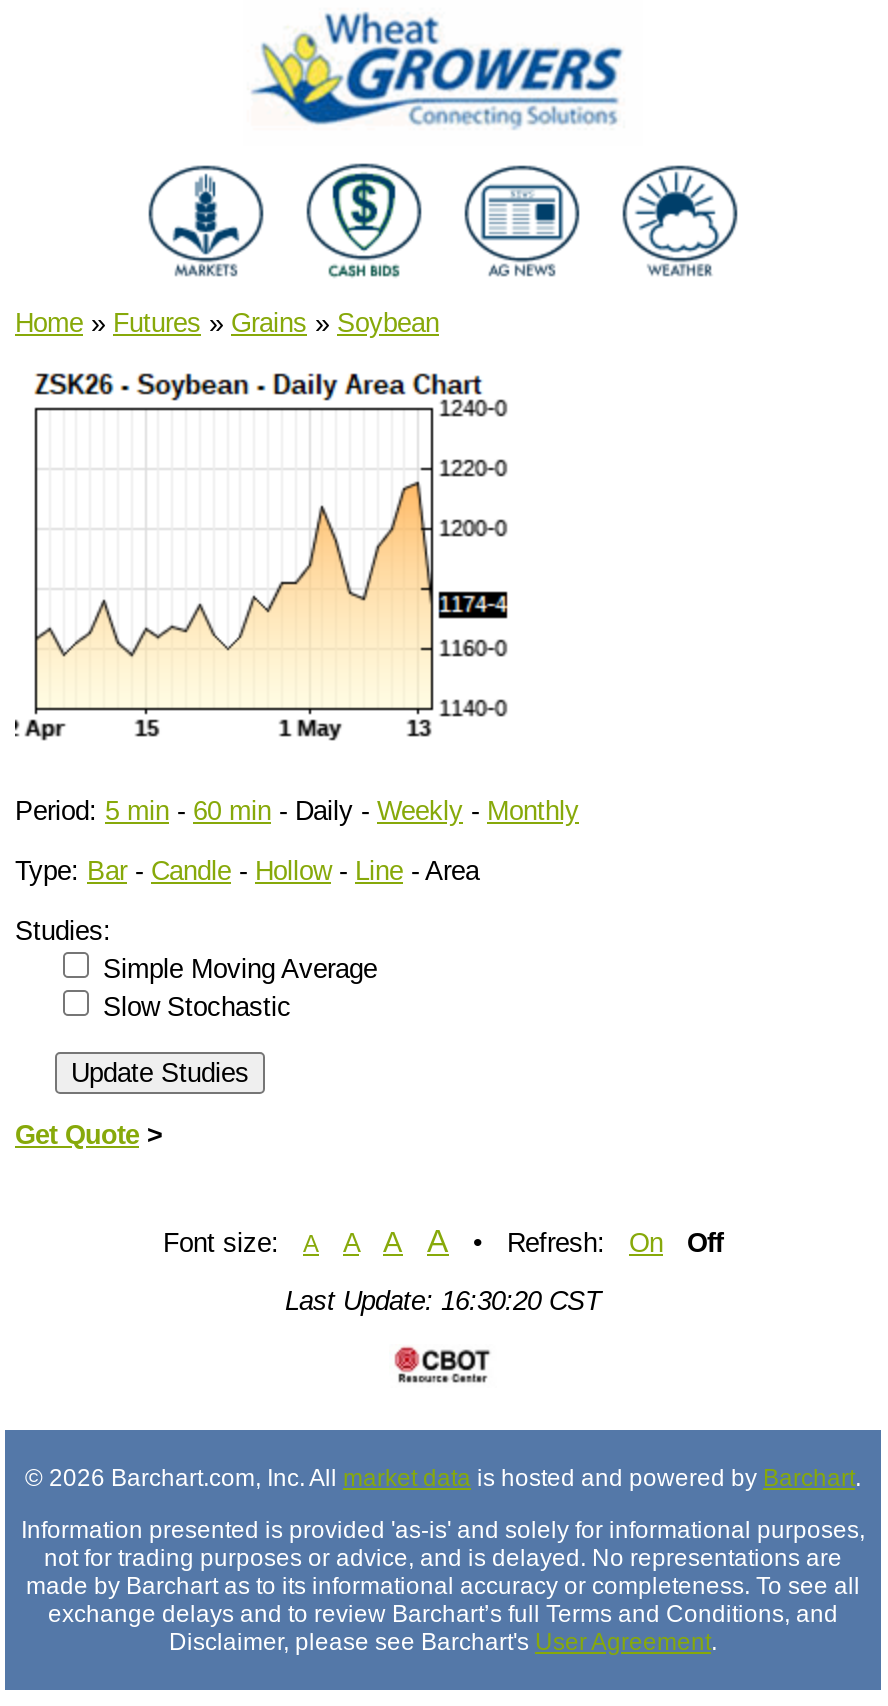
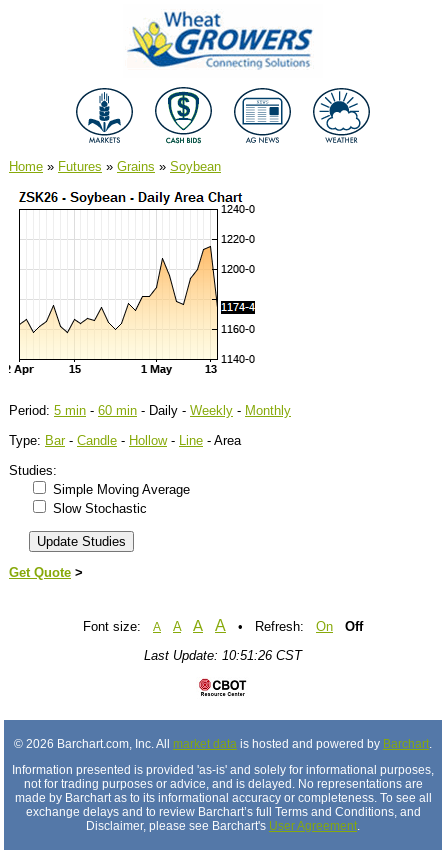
[285,1287,601,1317] Last Update: 16:30:20 CST -> [144,648,302,663] Last Update: 10:51:26 CST

